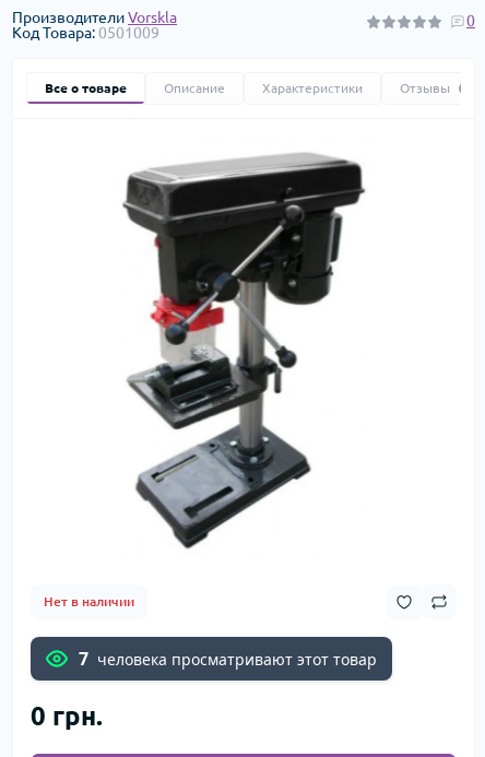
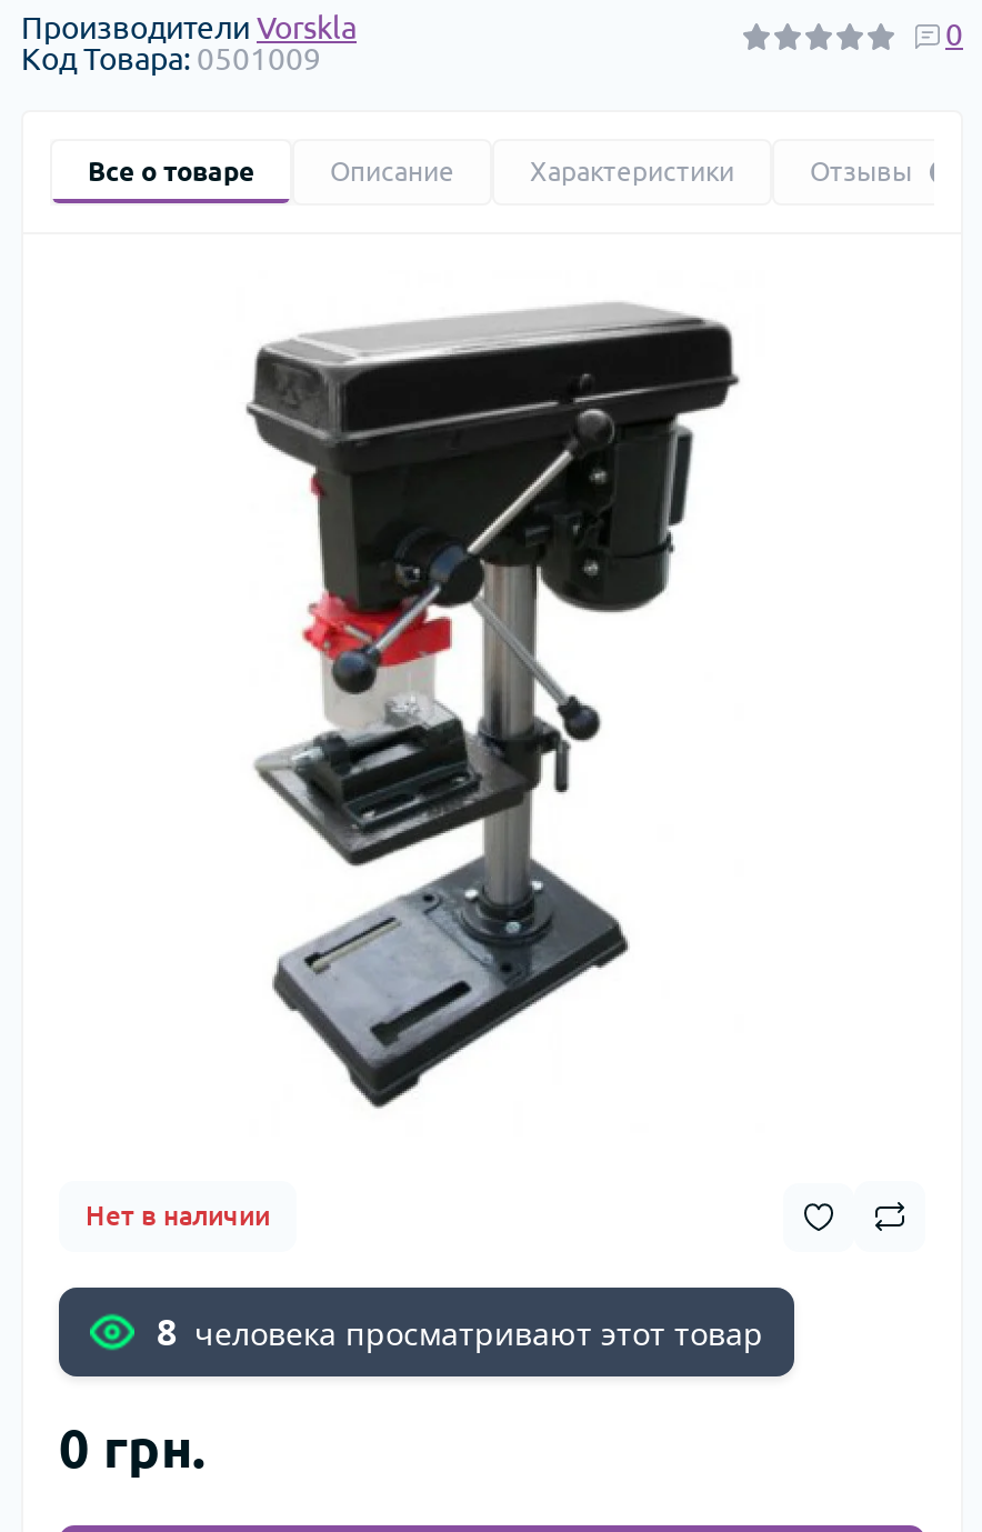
[79,647,377,671] 7 человека просматривают этот товар -> [157,1308,763,1356] 8 человека просматривают этот товар

